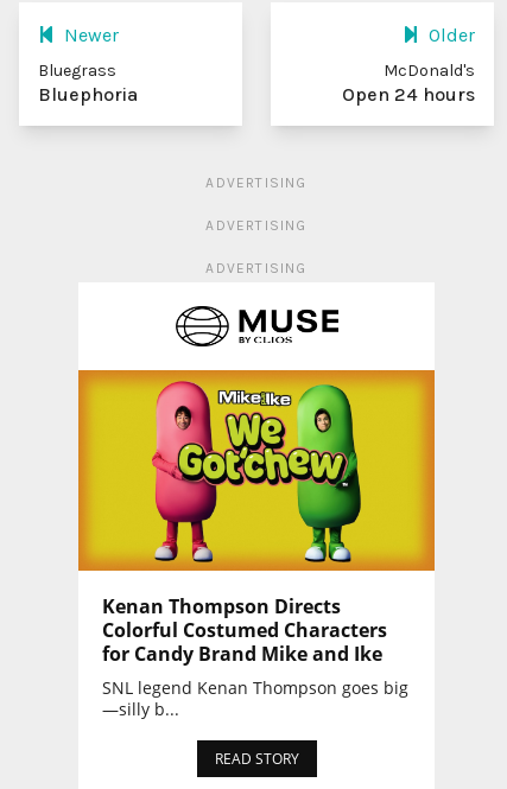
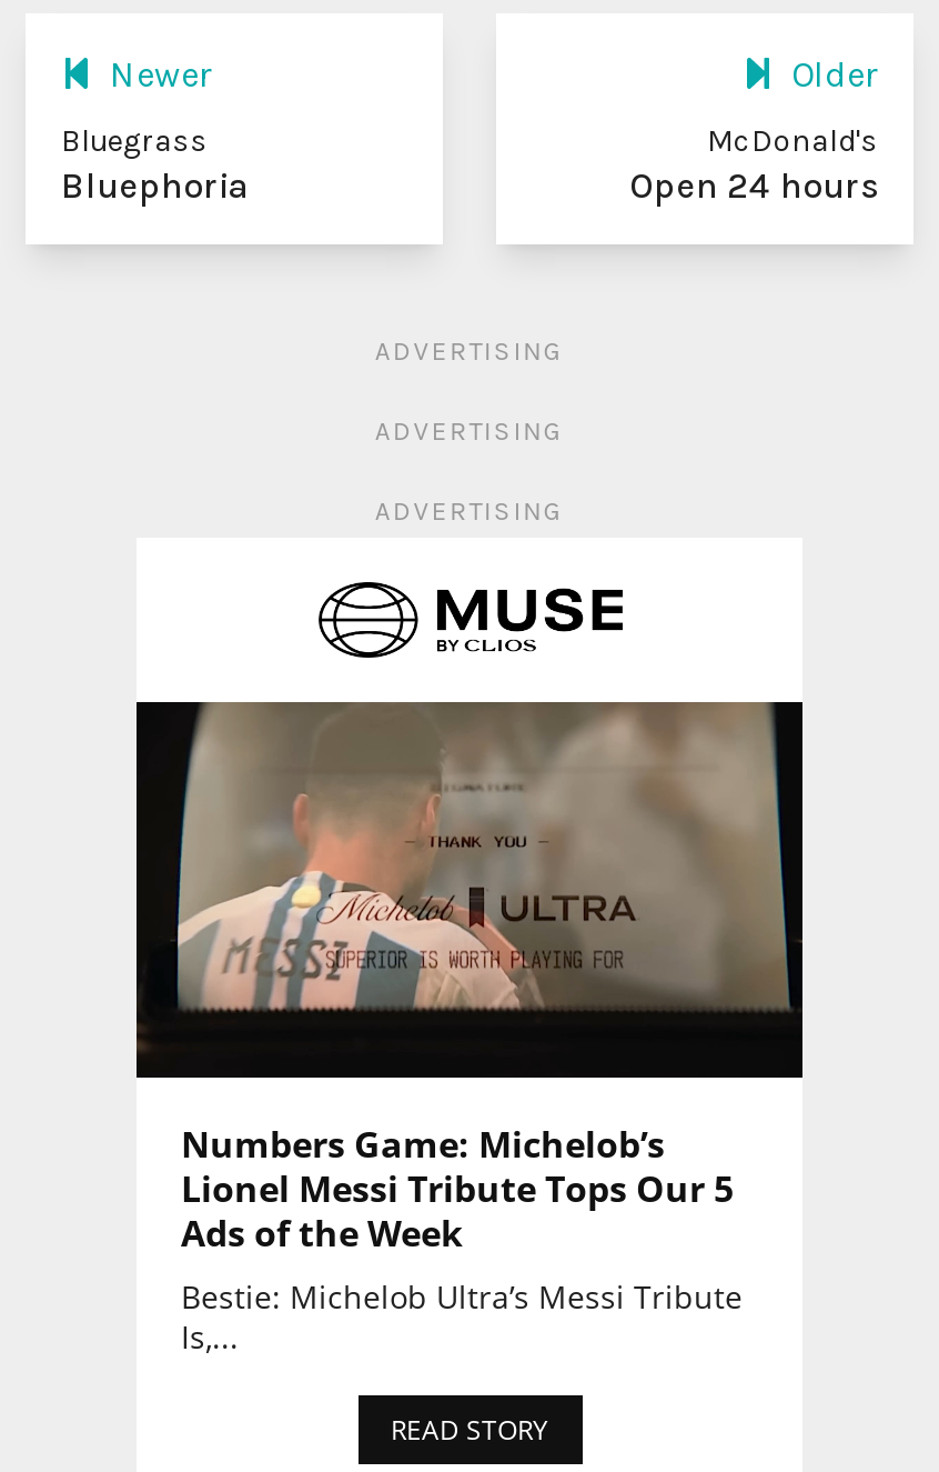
[77,369,436,720] [image] | Kenan Thompson Directs | Colorful Costumed Characters | for Candy Brand Mike and Ike | SNL legend Kenan Thompson goes big | —silly b... -> [134,700,805,1357] [image] | Numbers Game: Michelob’s | Lionel Messi Tribute Tops Our 5 | Ads of the Week | Bestie: Michelob Ultra’s Messi Tribute | Is,...

